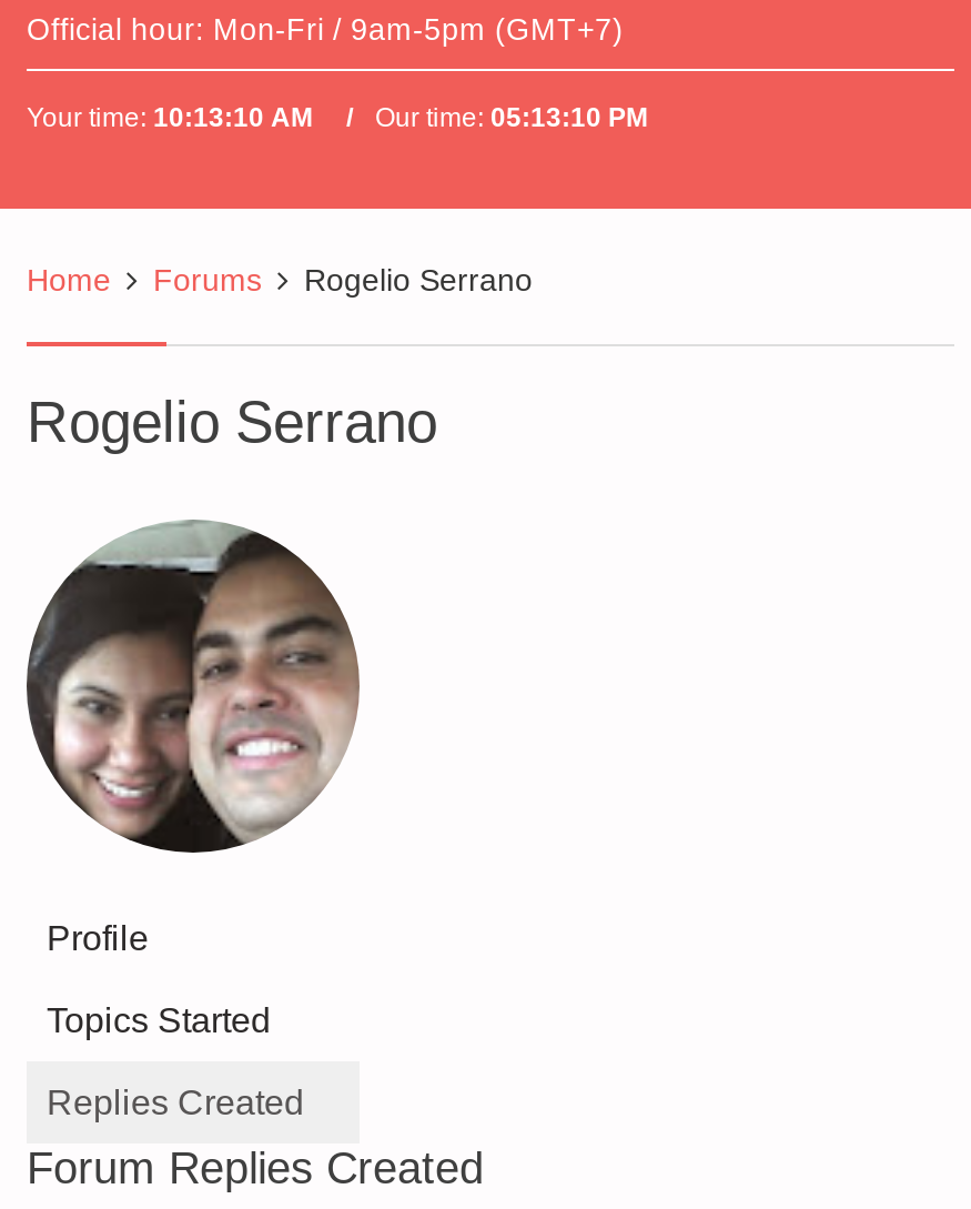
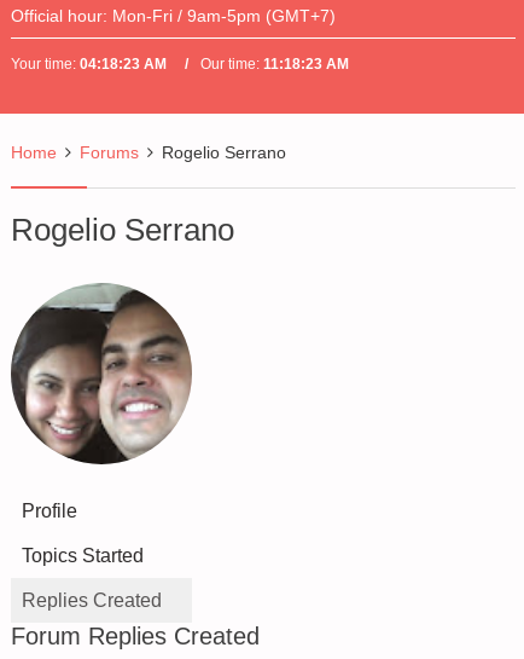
[27,102,313,133] Your time: 10:13:10 AM -> [11,56,167,73] Your time: 04:18:23 AM
[368,102,648,133] Our time: 05:13:10 PM -> [197,56,349,73] Our time: 11:18:23 AM

